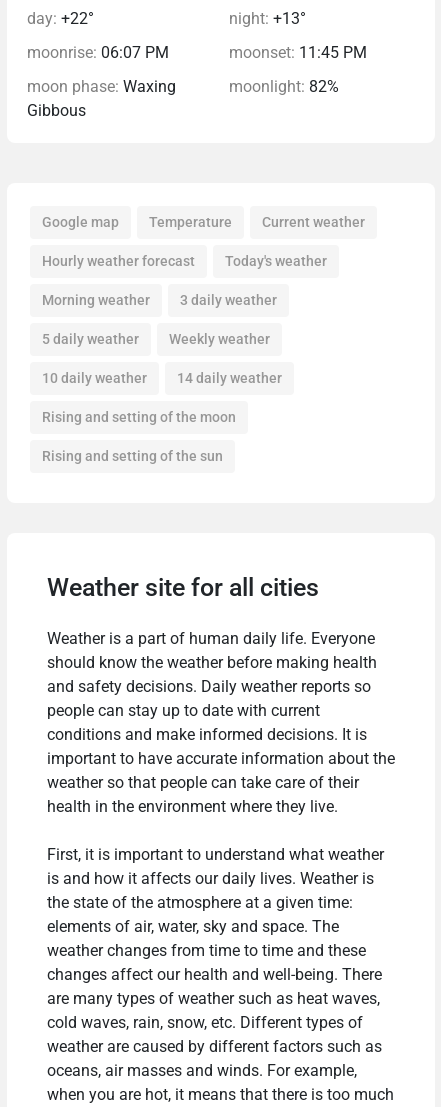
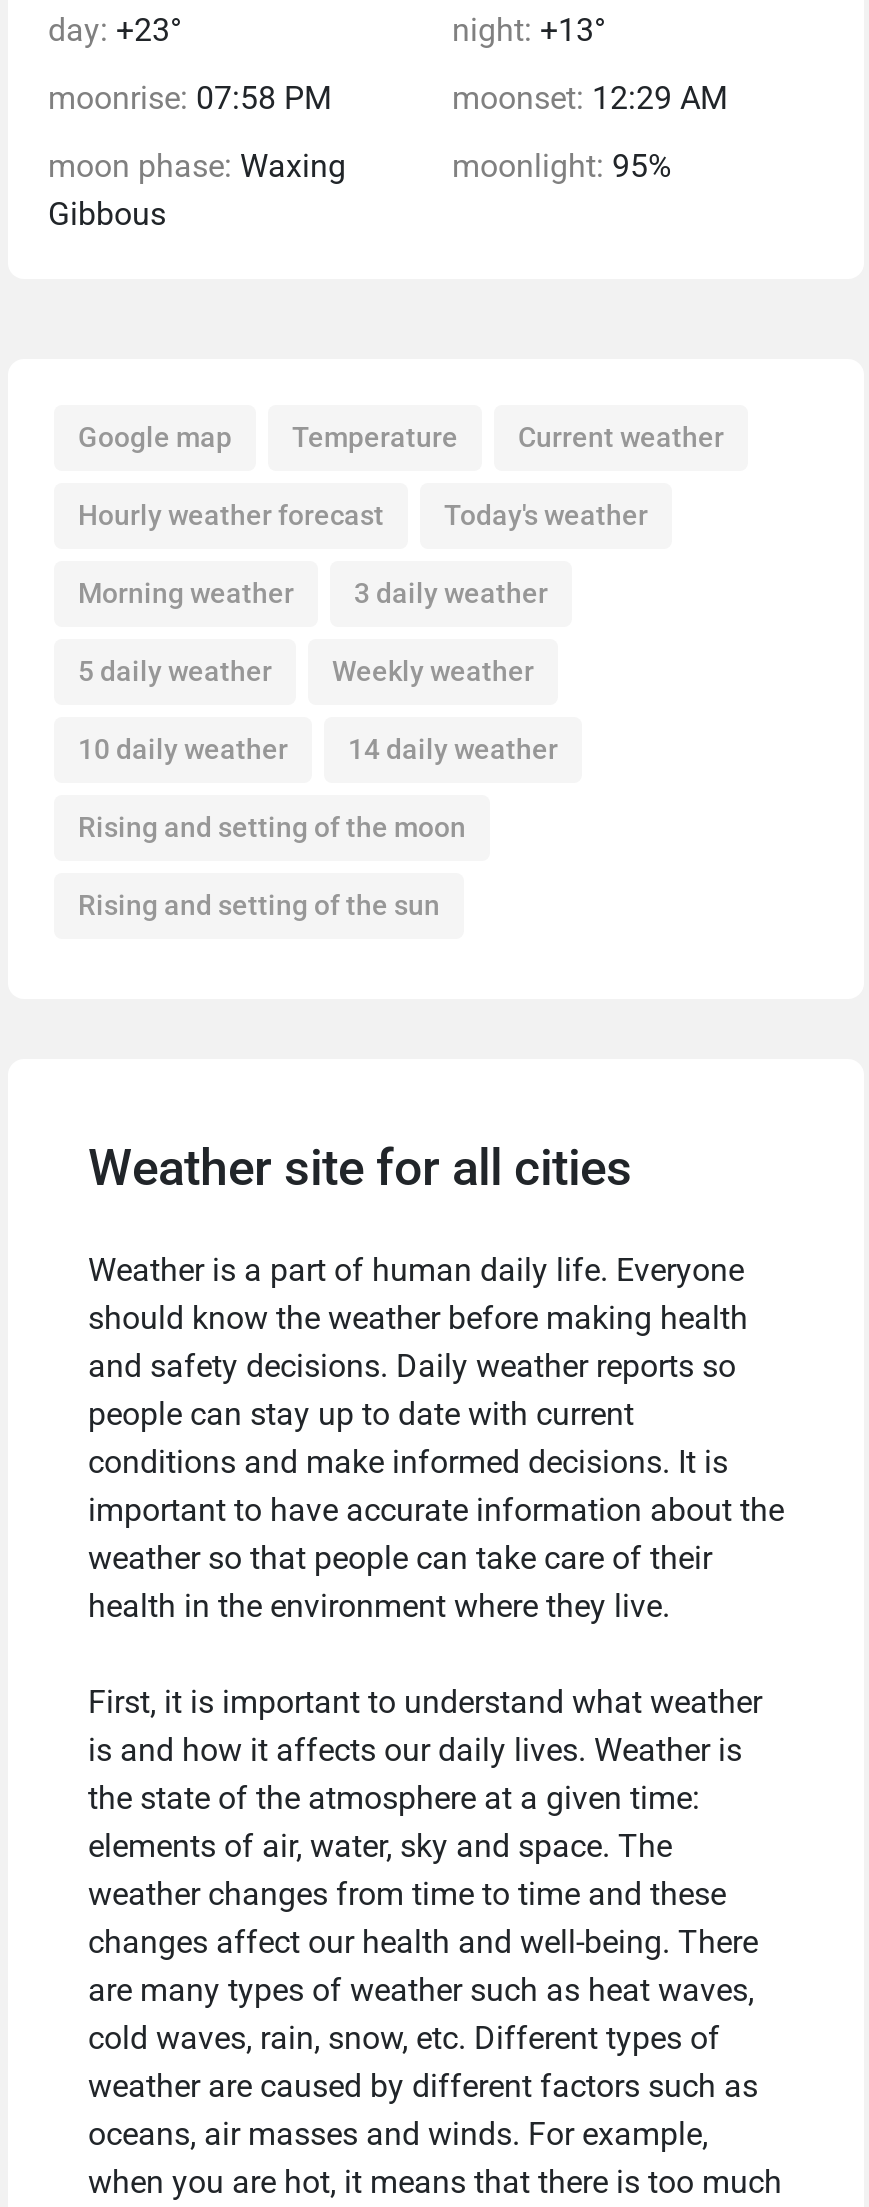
[27,9,94,28] day: +22° -> [48,11,182,49] day: +23°
[27,43,169,62] moonrise: 06:07 PM -> [48,79,332,117] moonrise: 07:58 PM
[229,43,367,62] moonset: 11:45 PM -> [452,79,728,117] moonset: 12:29 AM
[229,77,339,96] moonlight: 82% -> [452,147,672,185] moonlight: 95%

